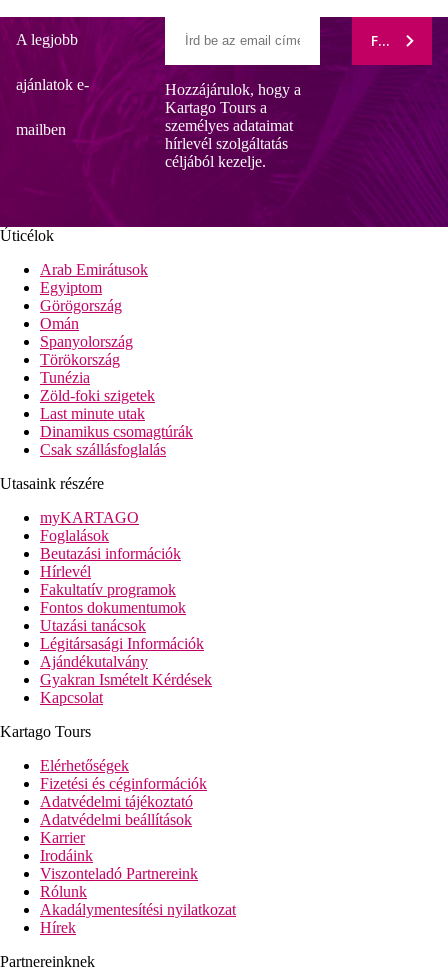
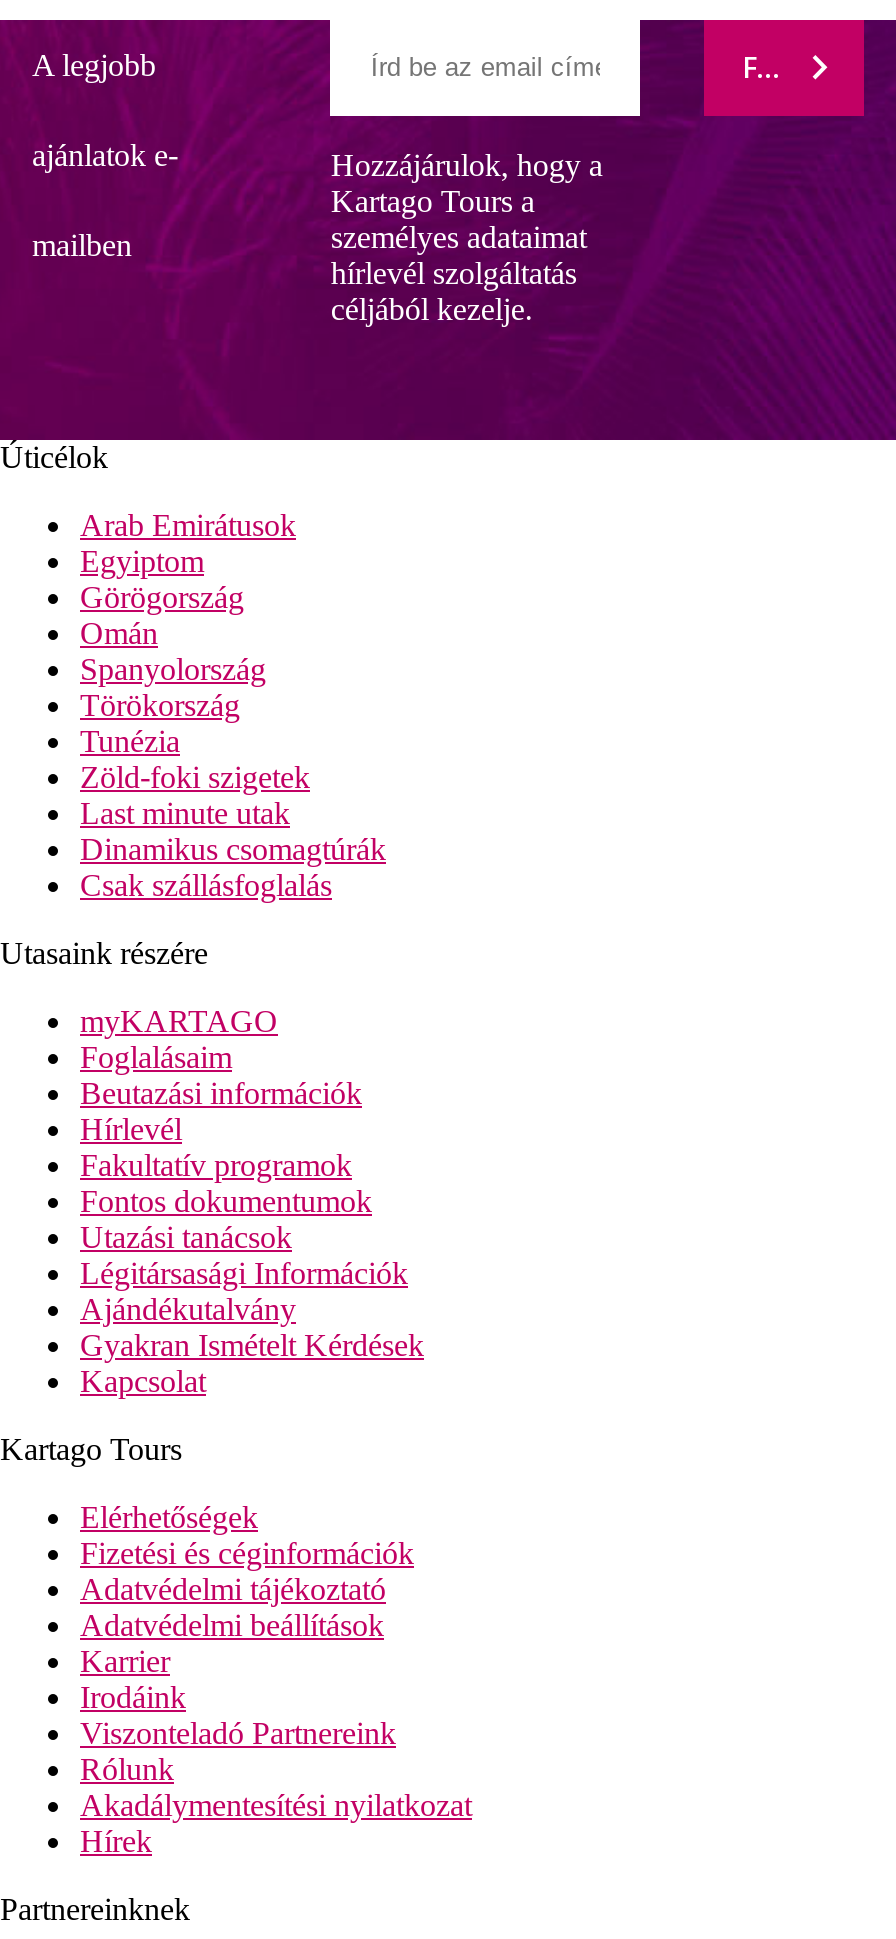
[40,527,109,544] Foglalások -> [80,1040,232,1074] Foglalásaim

